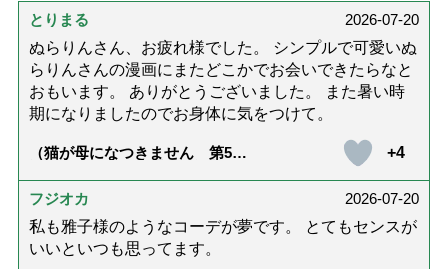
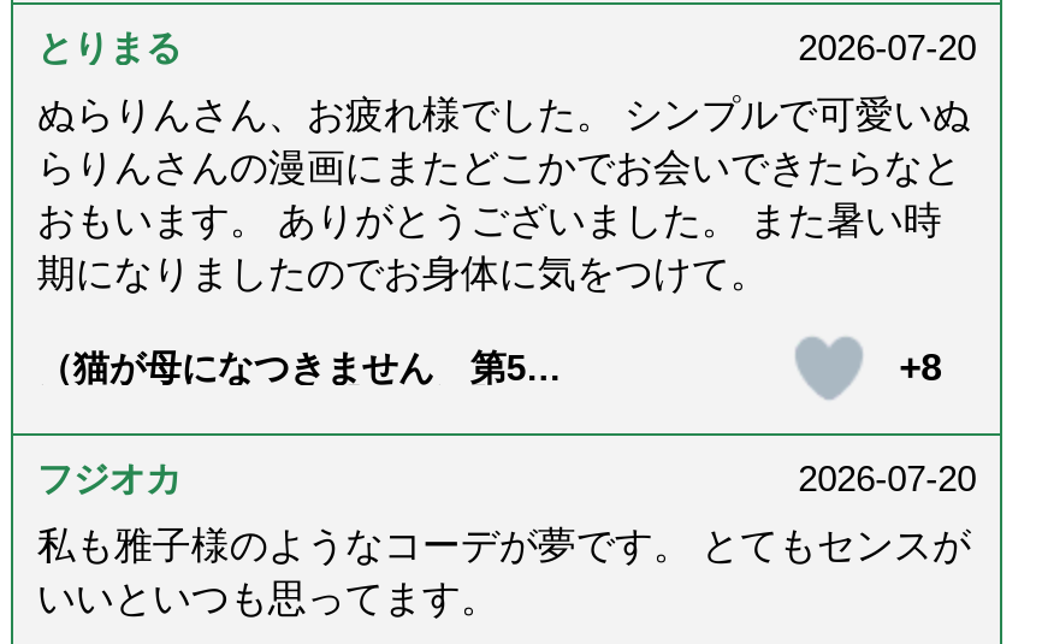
[387,143,405,160] +4 -> [899,345,942,386] +8

